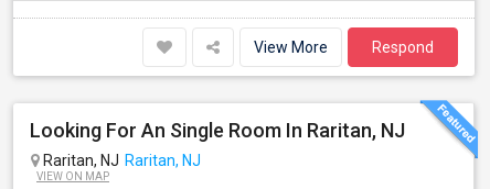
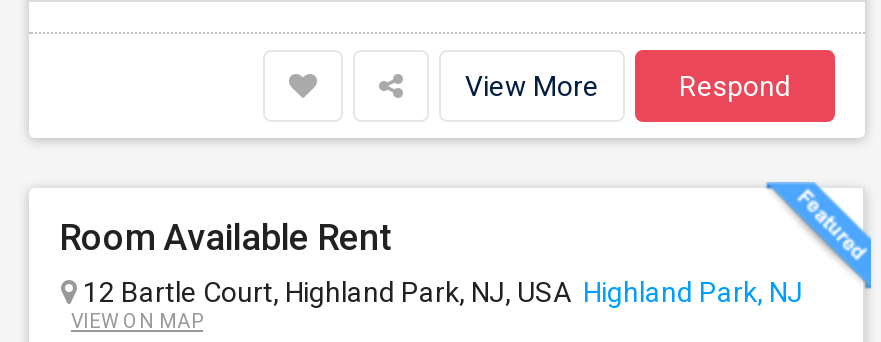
[30,119,405,169] Looking For An Single Room In Raritan, NJ | Raritan, NJ Raritan, NJ -> [59,216,803,308] Room Available Rent | 12 Bartle Court, Highland Park, NJ, USA Highland Park, NJ

